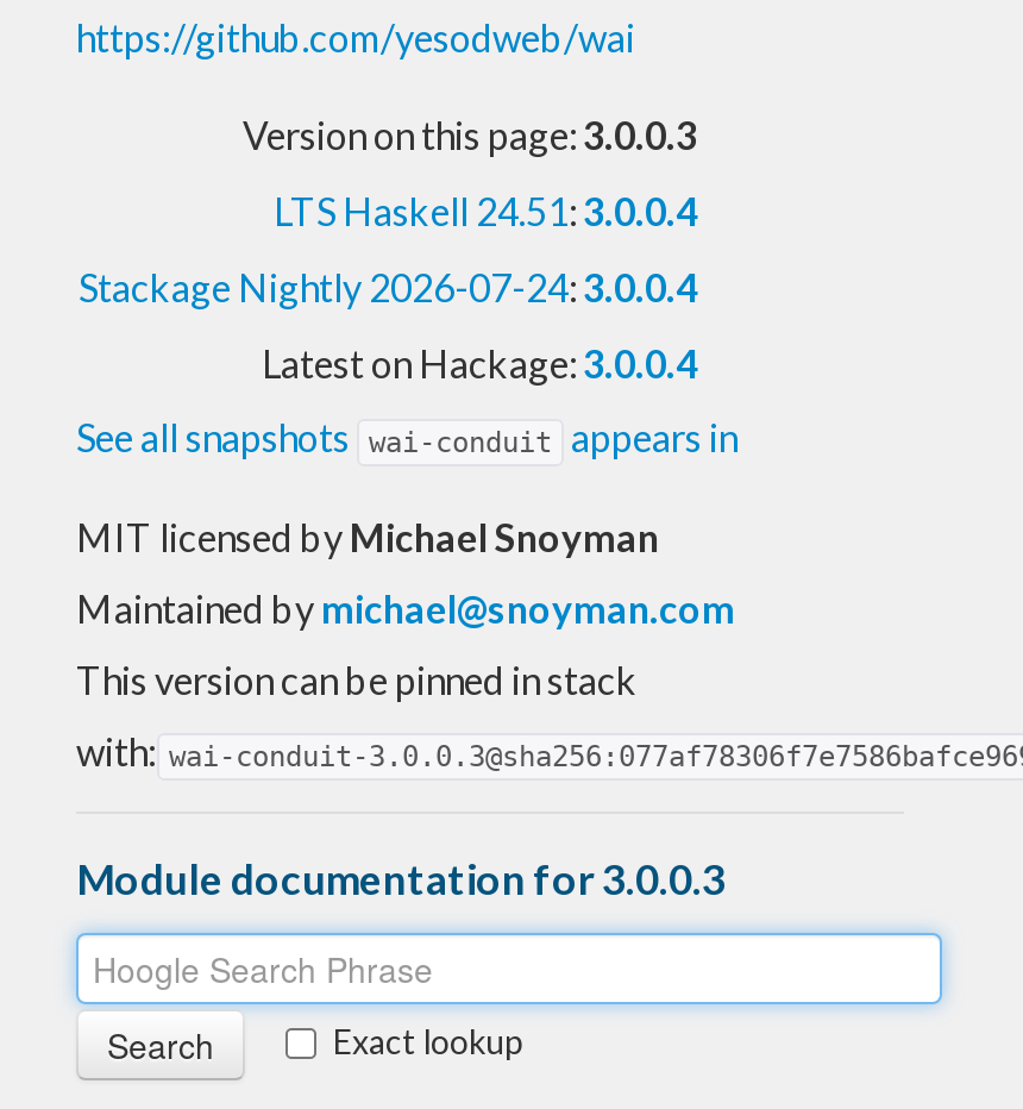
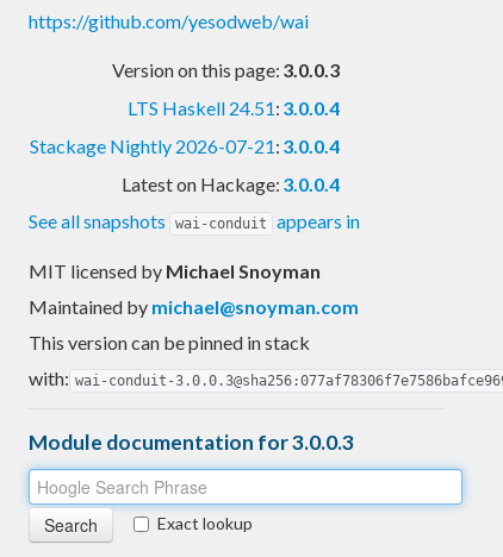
[79,264,697,309] Stackage Nightly 2026-07-24: 3.0.0.4 -> [30,134,340,157] Stackage Nightly 2026-07-21: 3.0.0.4

